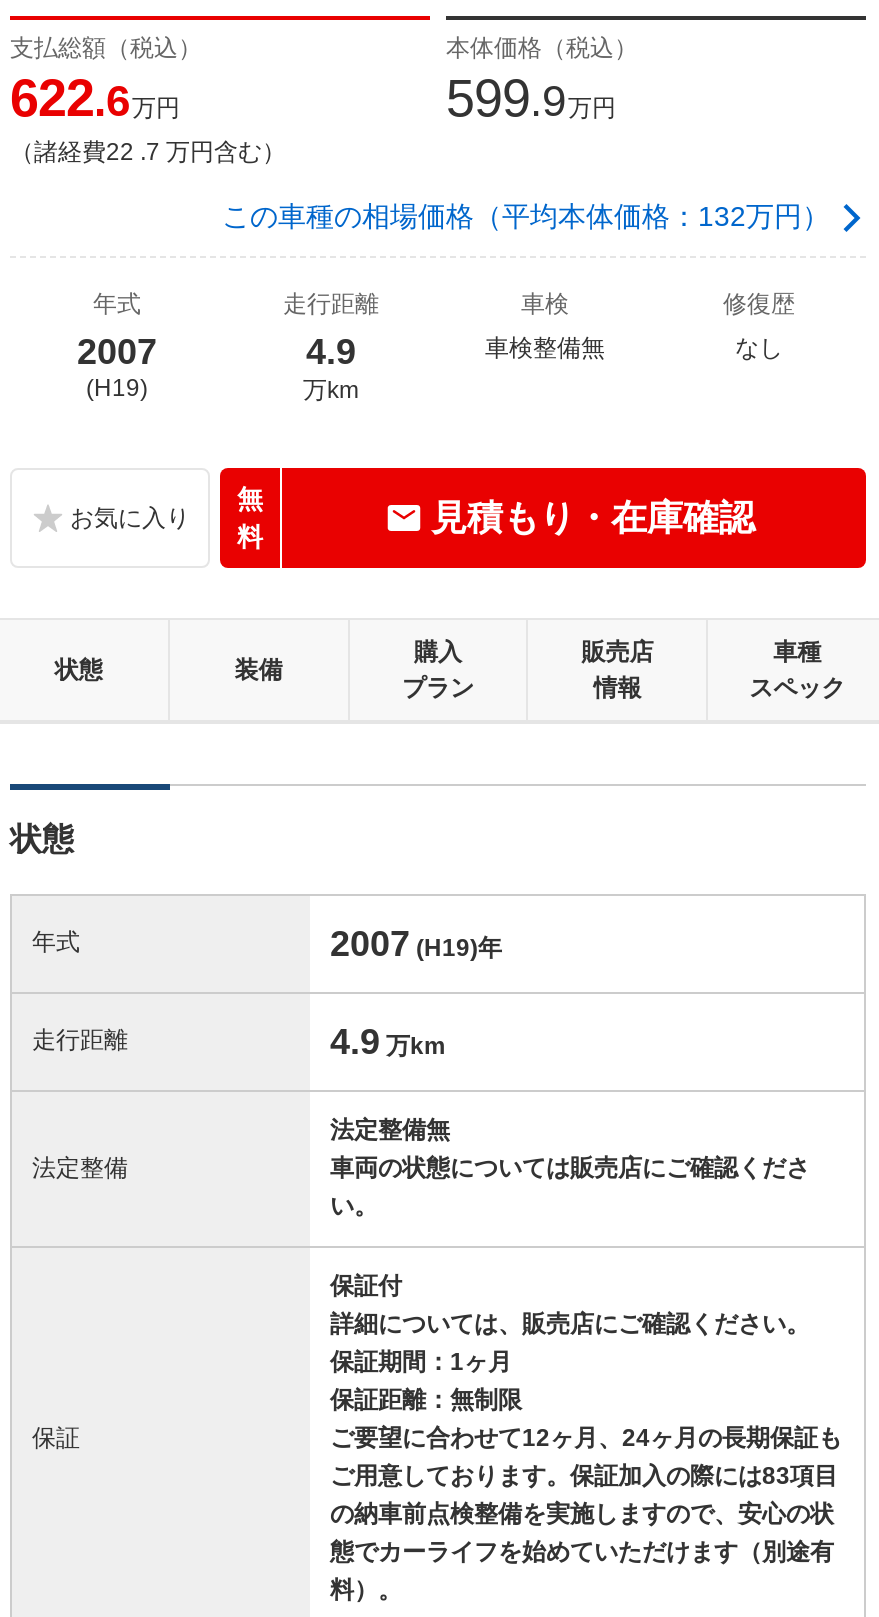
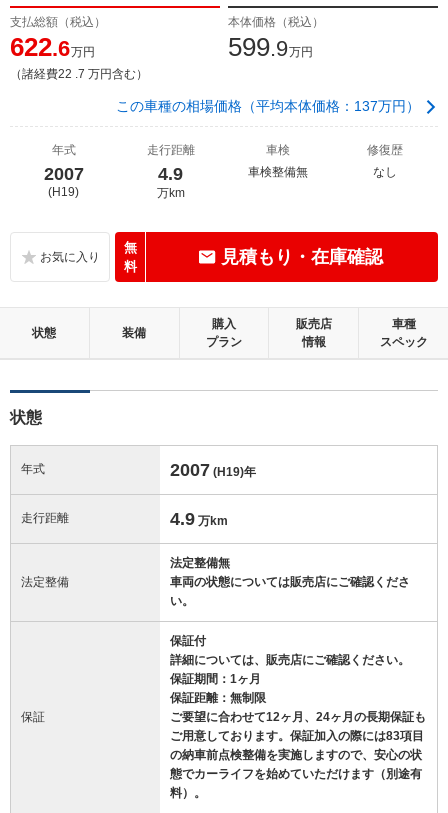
[222,199,830,231] この車種の相場価格（平均本体価格：132万円） -> [116,97,420,113] この車種の相場価格（平均本体価格：137万円）

